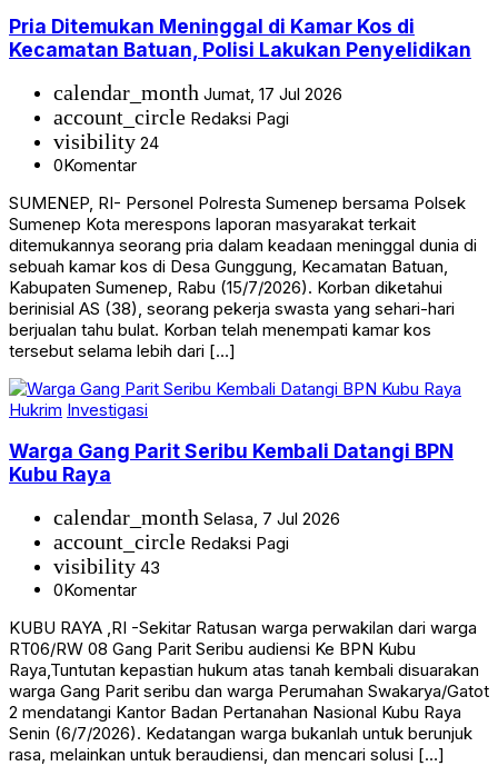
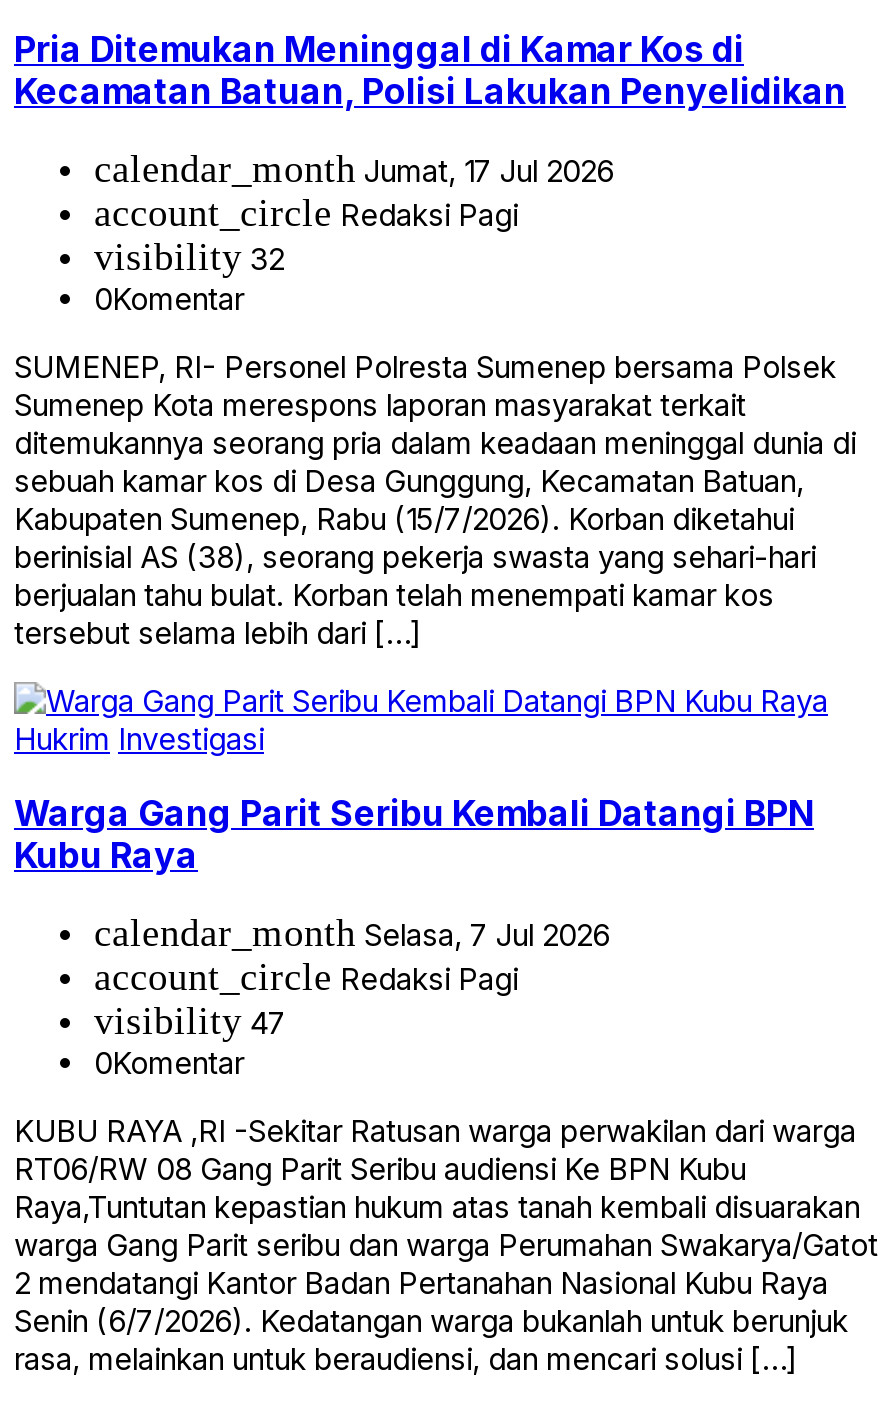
[53,130,159,153] visibility 24 -> [94,235,284,277] visibility 32
[53,554,160,578] visibility 43 -> [94,999,286,1041] visibility 47

